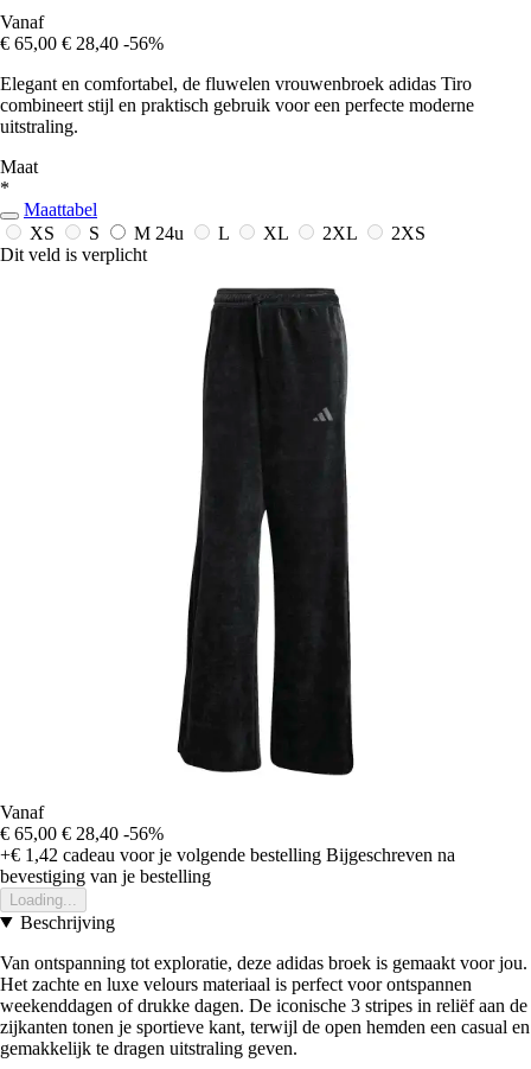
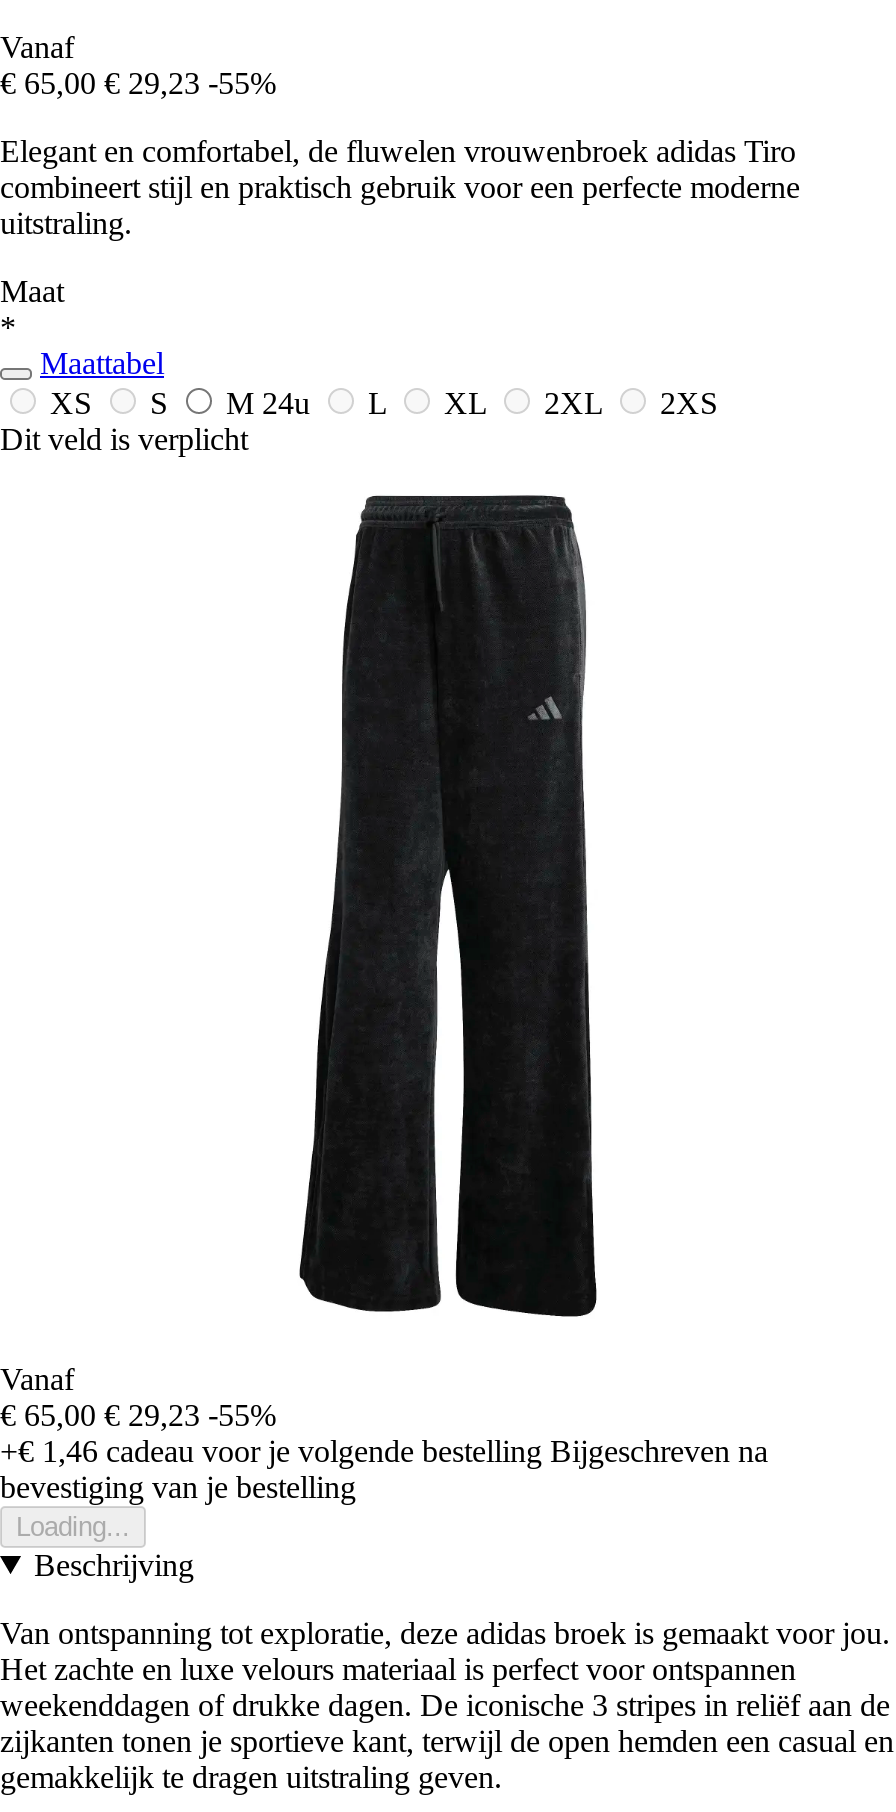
[0,33,164,53] € 65,00 € 28,40 -56% -> [0,66,276,100] € 65,00 € 29,23 -55%
[0,823,164,843] € 65,00 € 28,40 -56% -> [0,1398,276,1432] € 65,00 € 29,23 -55%
[0,845,455,865] +€ 1,42 cadeau voor je volgende bestelling Bijgeschreven na -> [0,1434,768,1468] +€ 1,46 cadeau voor je volgende bestelling Bijgeschreven na

